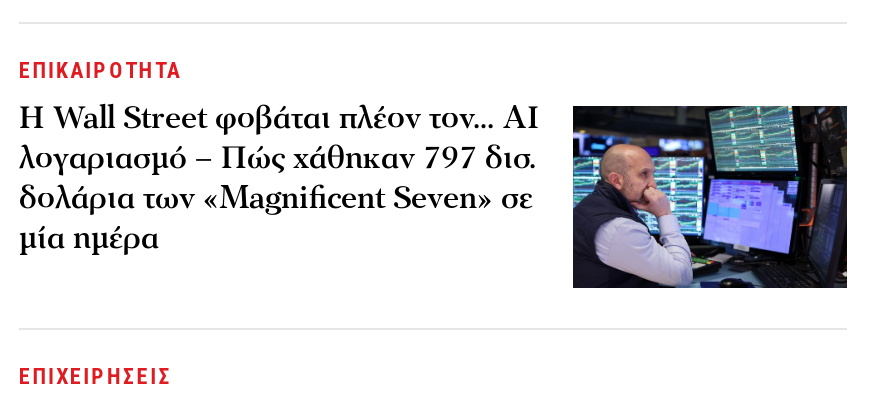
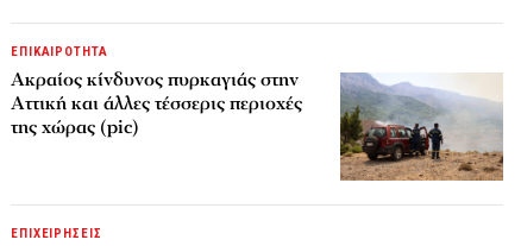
[19,97,849,289] [image] | Η Wall Street φοβάται πλέον τον… AI | λογαριασμό – Πώς χάθηκαν 797 δισ. | δολάρια των «Magnificent Seven» σε | μία ημέρα -> [11,66,504,182] [image] | Ακραίος κίνδυνος πυρκαγιάς στην | Αττική και άλλες τέσσερις περιοχές | της χώρας (pic)

